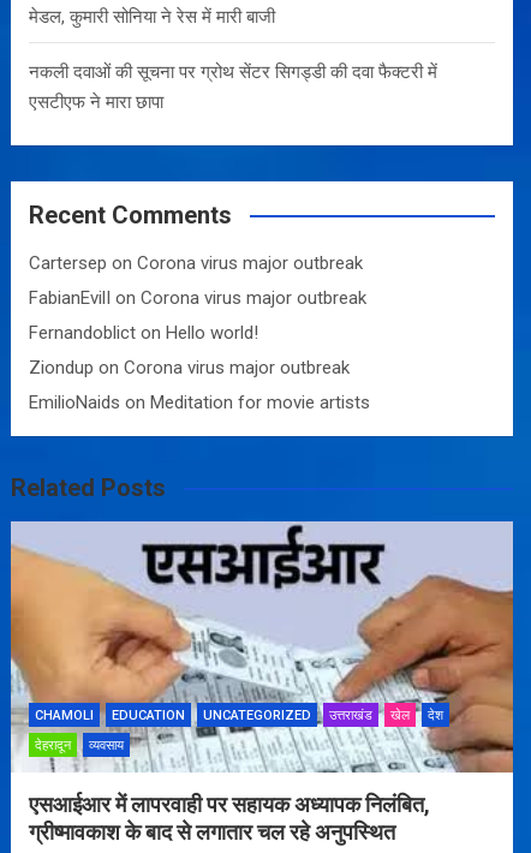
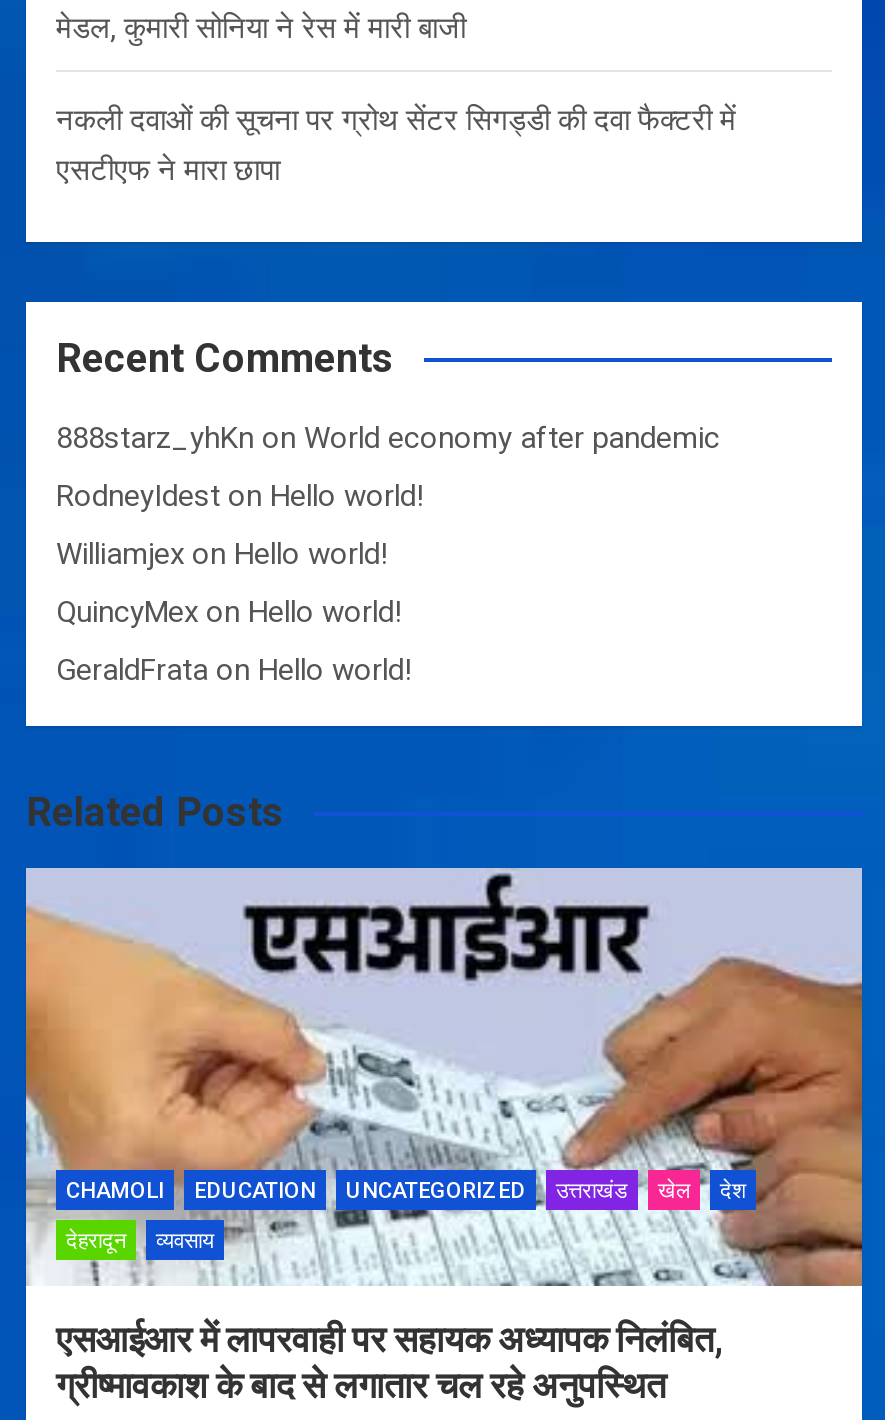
[29,253,363,274] Cartersep on Corona virus major outbreak -> [56,421,720,457] 888starz_yhKn on World economy after pandemic
[29,287,366,309] FabianEvilI on Corona virus major outbreak -> [56,479,424,515] RodneyIdest on Hello world!
[29,322,258,344] Fernandoblict on Hello world! -> [56,537,388,573] Williamjex on Hello world!
[29,357,350,379] Ziondup on Corona virus major outbreak -> [56,595,402,631] QuincyMex on Hello world!
[29,392,370,414] EmilioNaids on Meditation for movie artists -> [56,653,412,689] GeraldFrata on Hello world!

